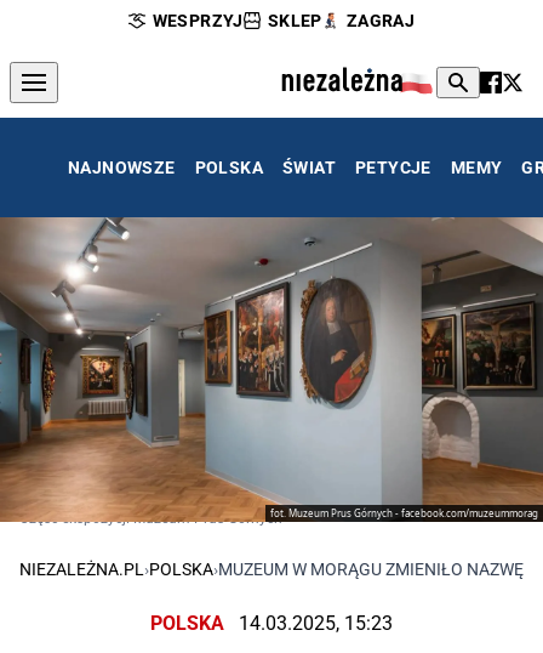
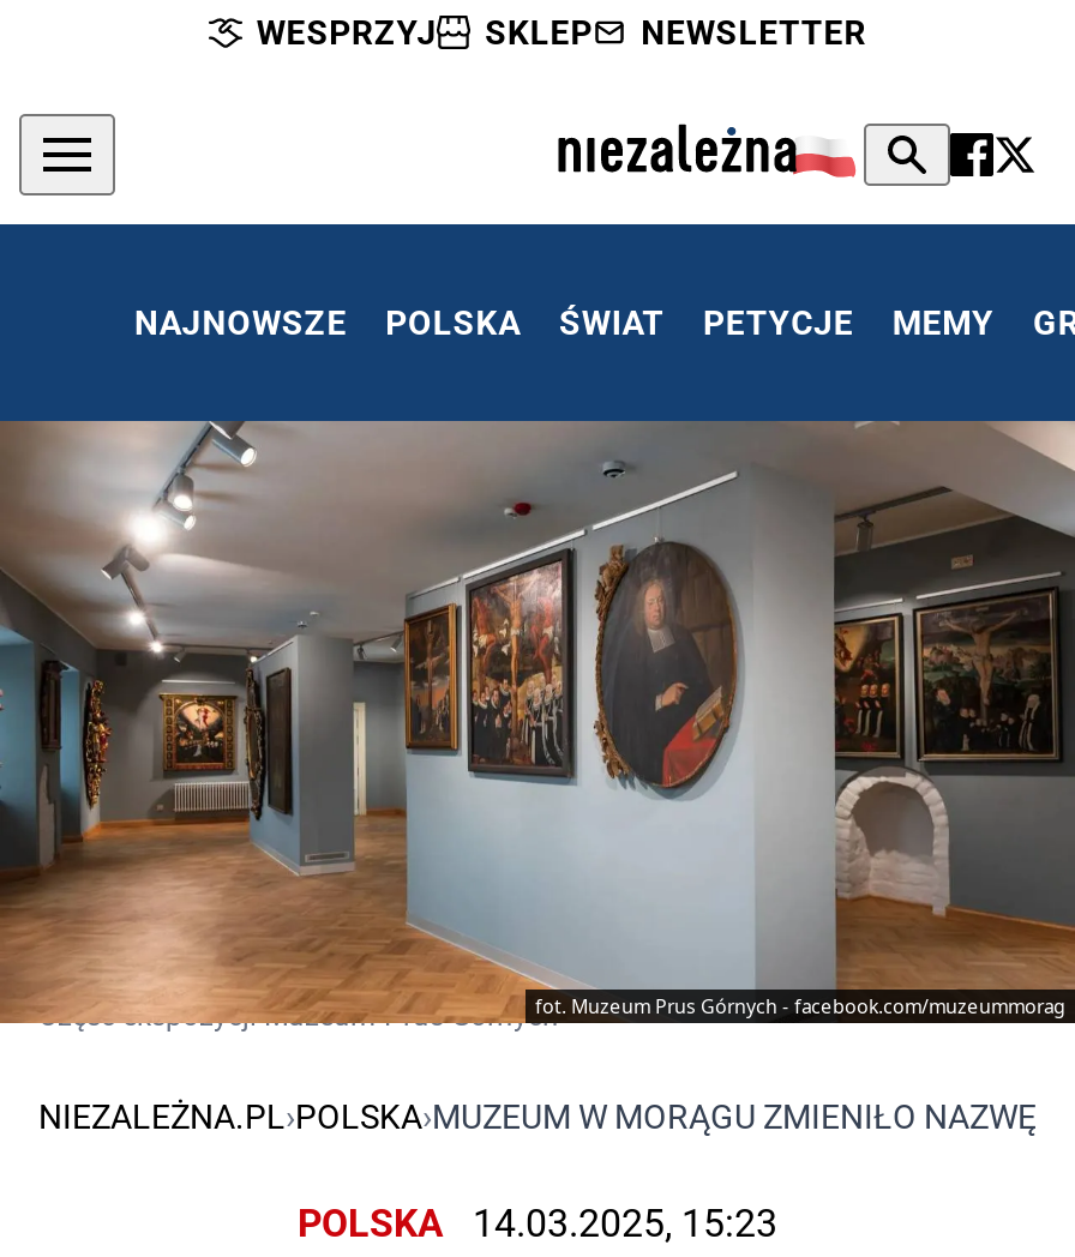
[347,11,415,30] ZAGRAJ -> [641,13,866,52] NEWSLETTER

